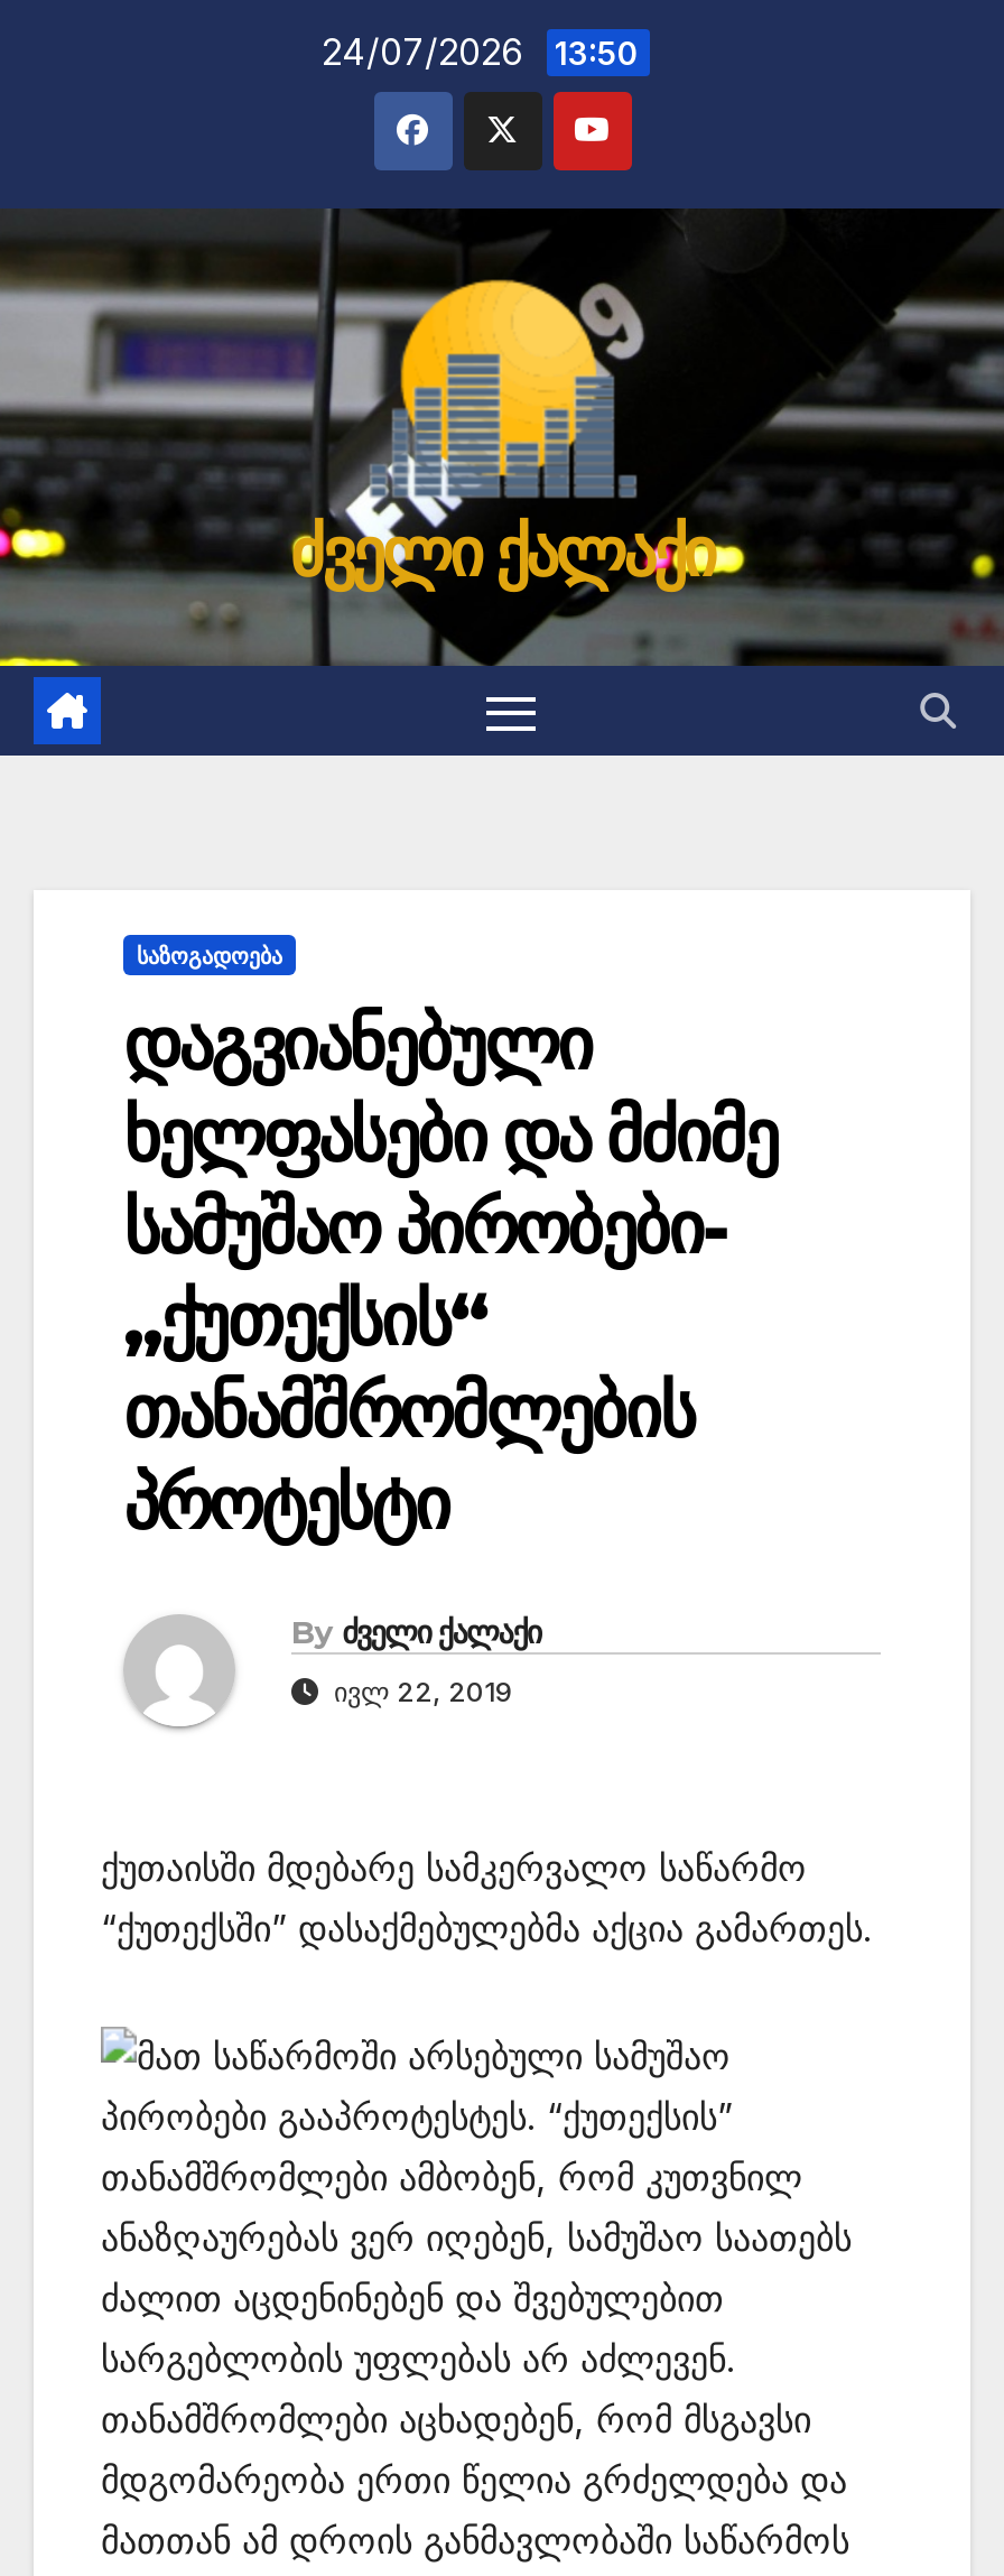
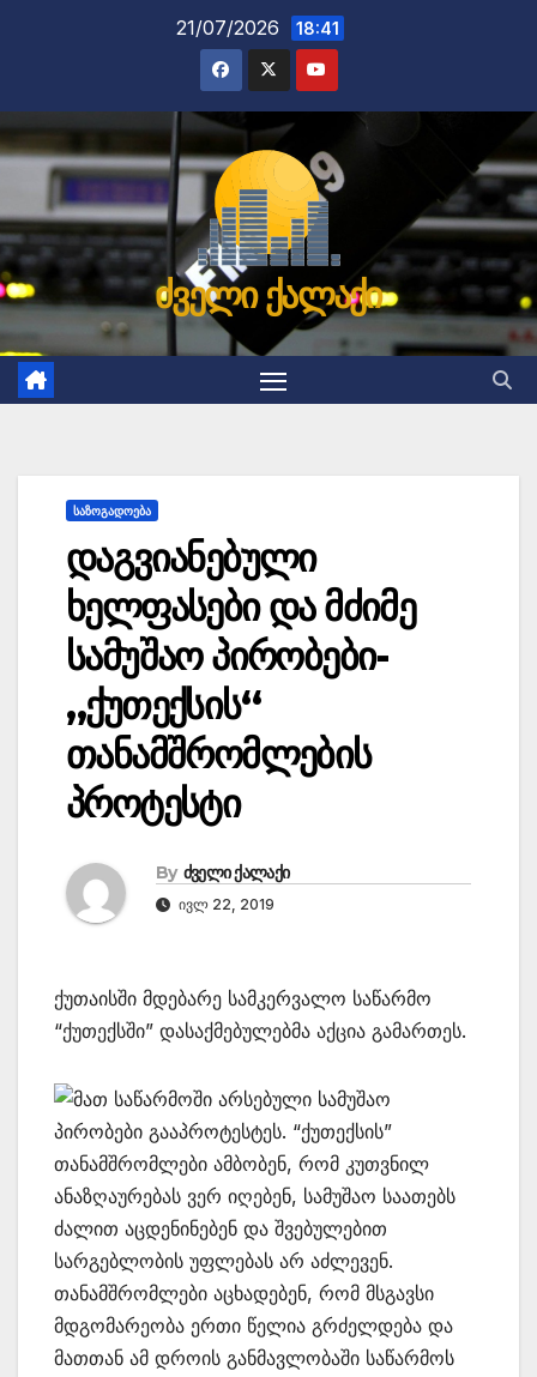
[322,29,640,74] 24/07/2026 13:50 -> [176,16,339,40] 21/07/2026 18:41

